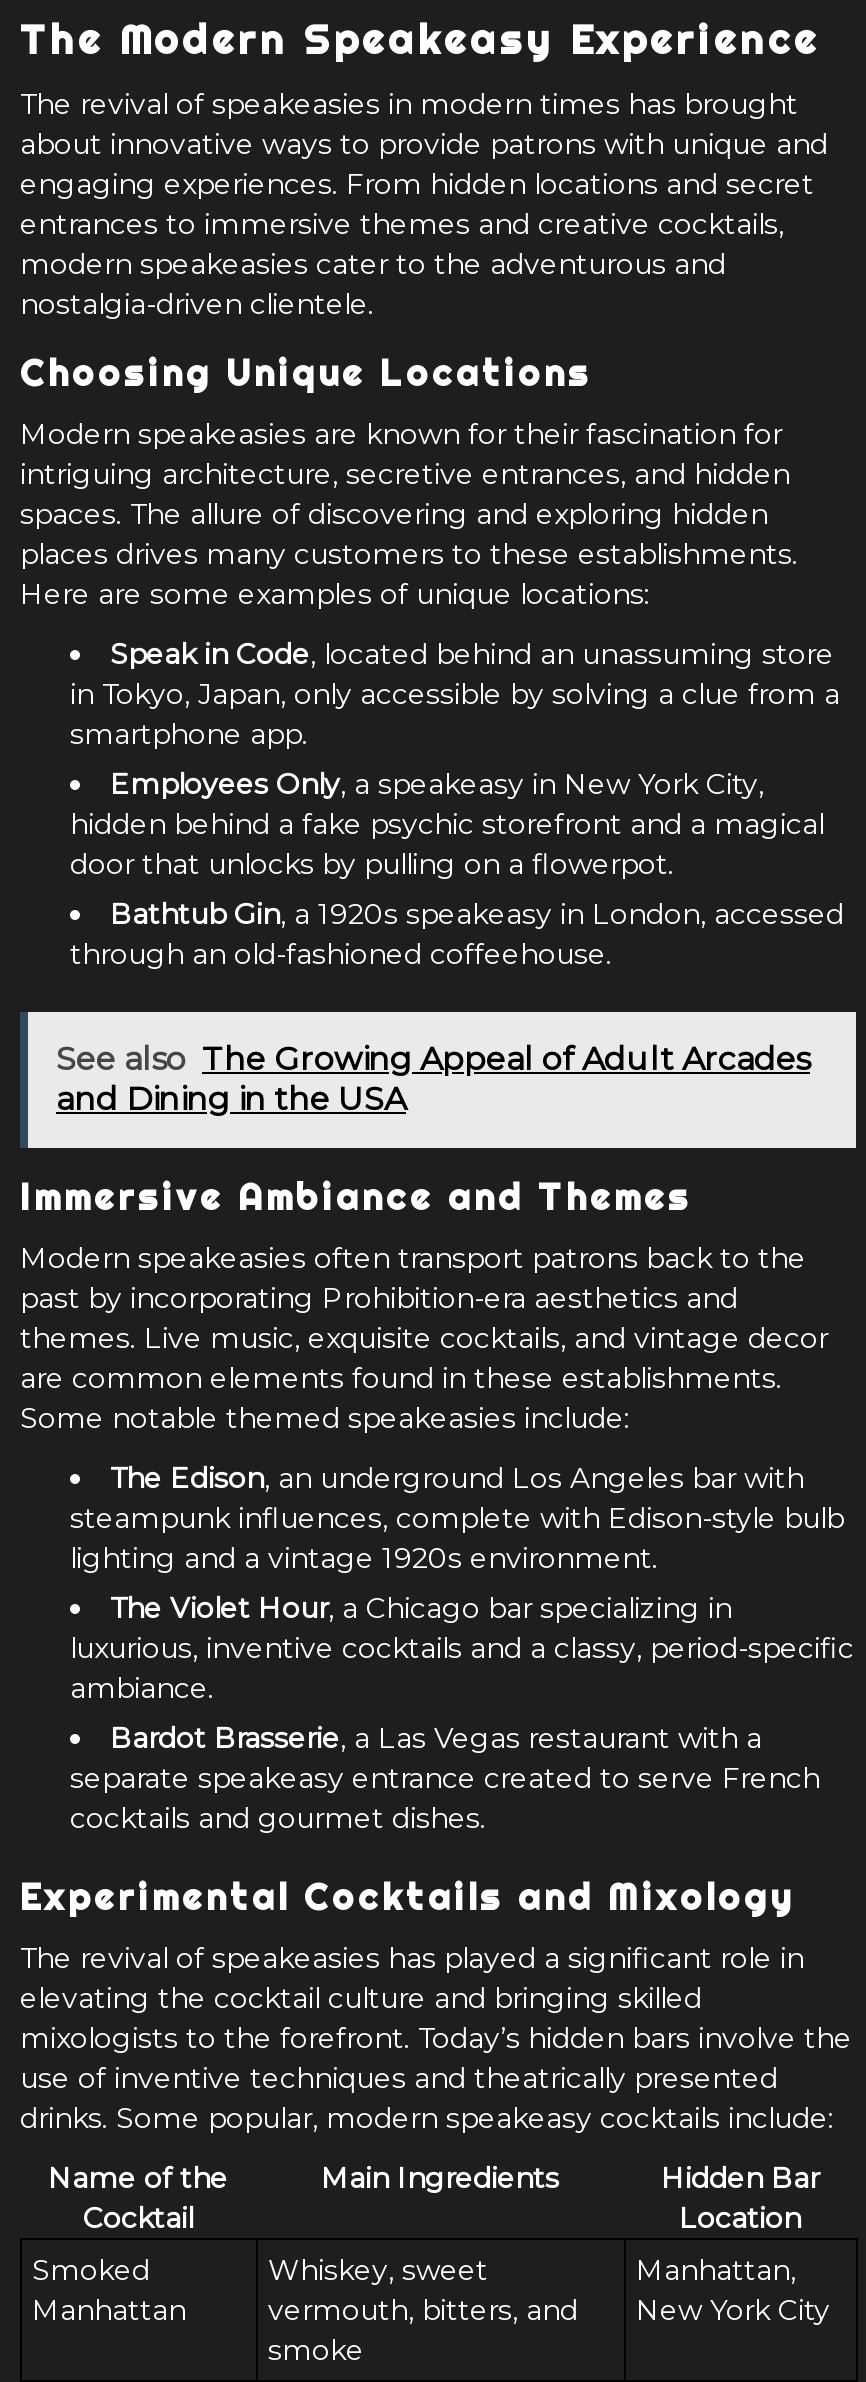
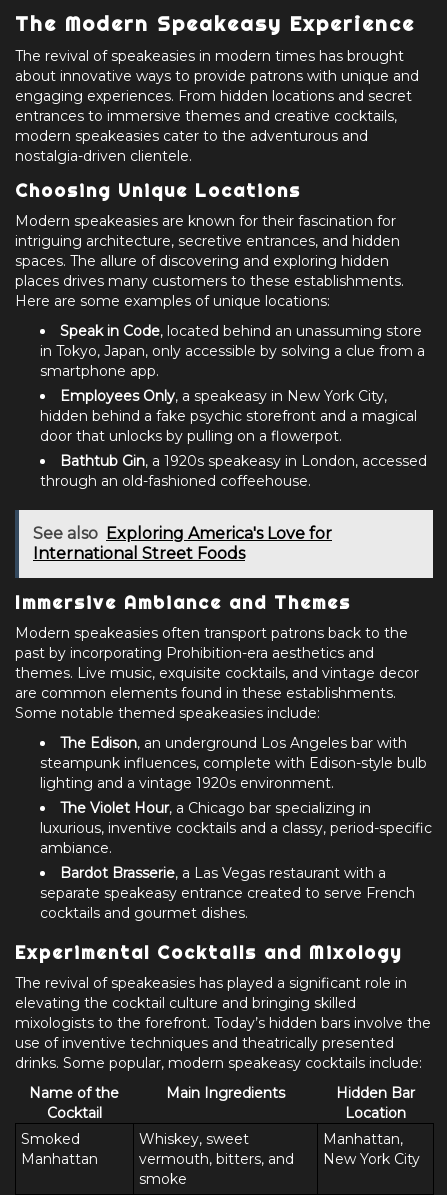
[56,1040,810,1118] See also The Growing Appeal of Adult Arcades | and Dining in the USA -> [33,524,332,563] See also Exploring America's Love for | International Street Foods

